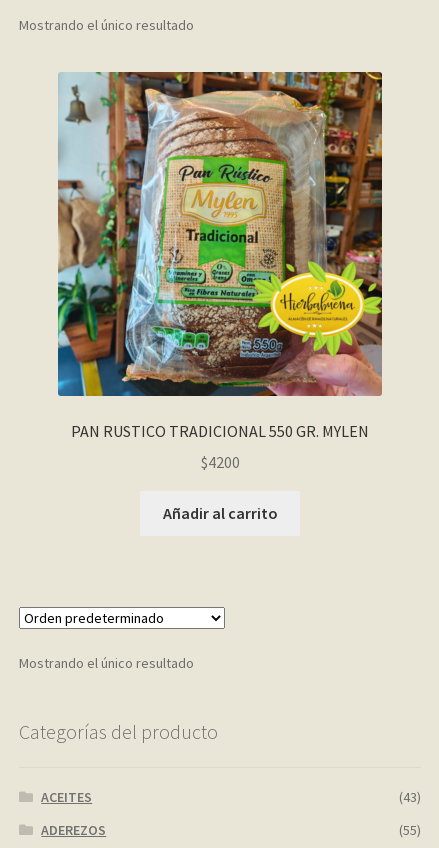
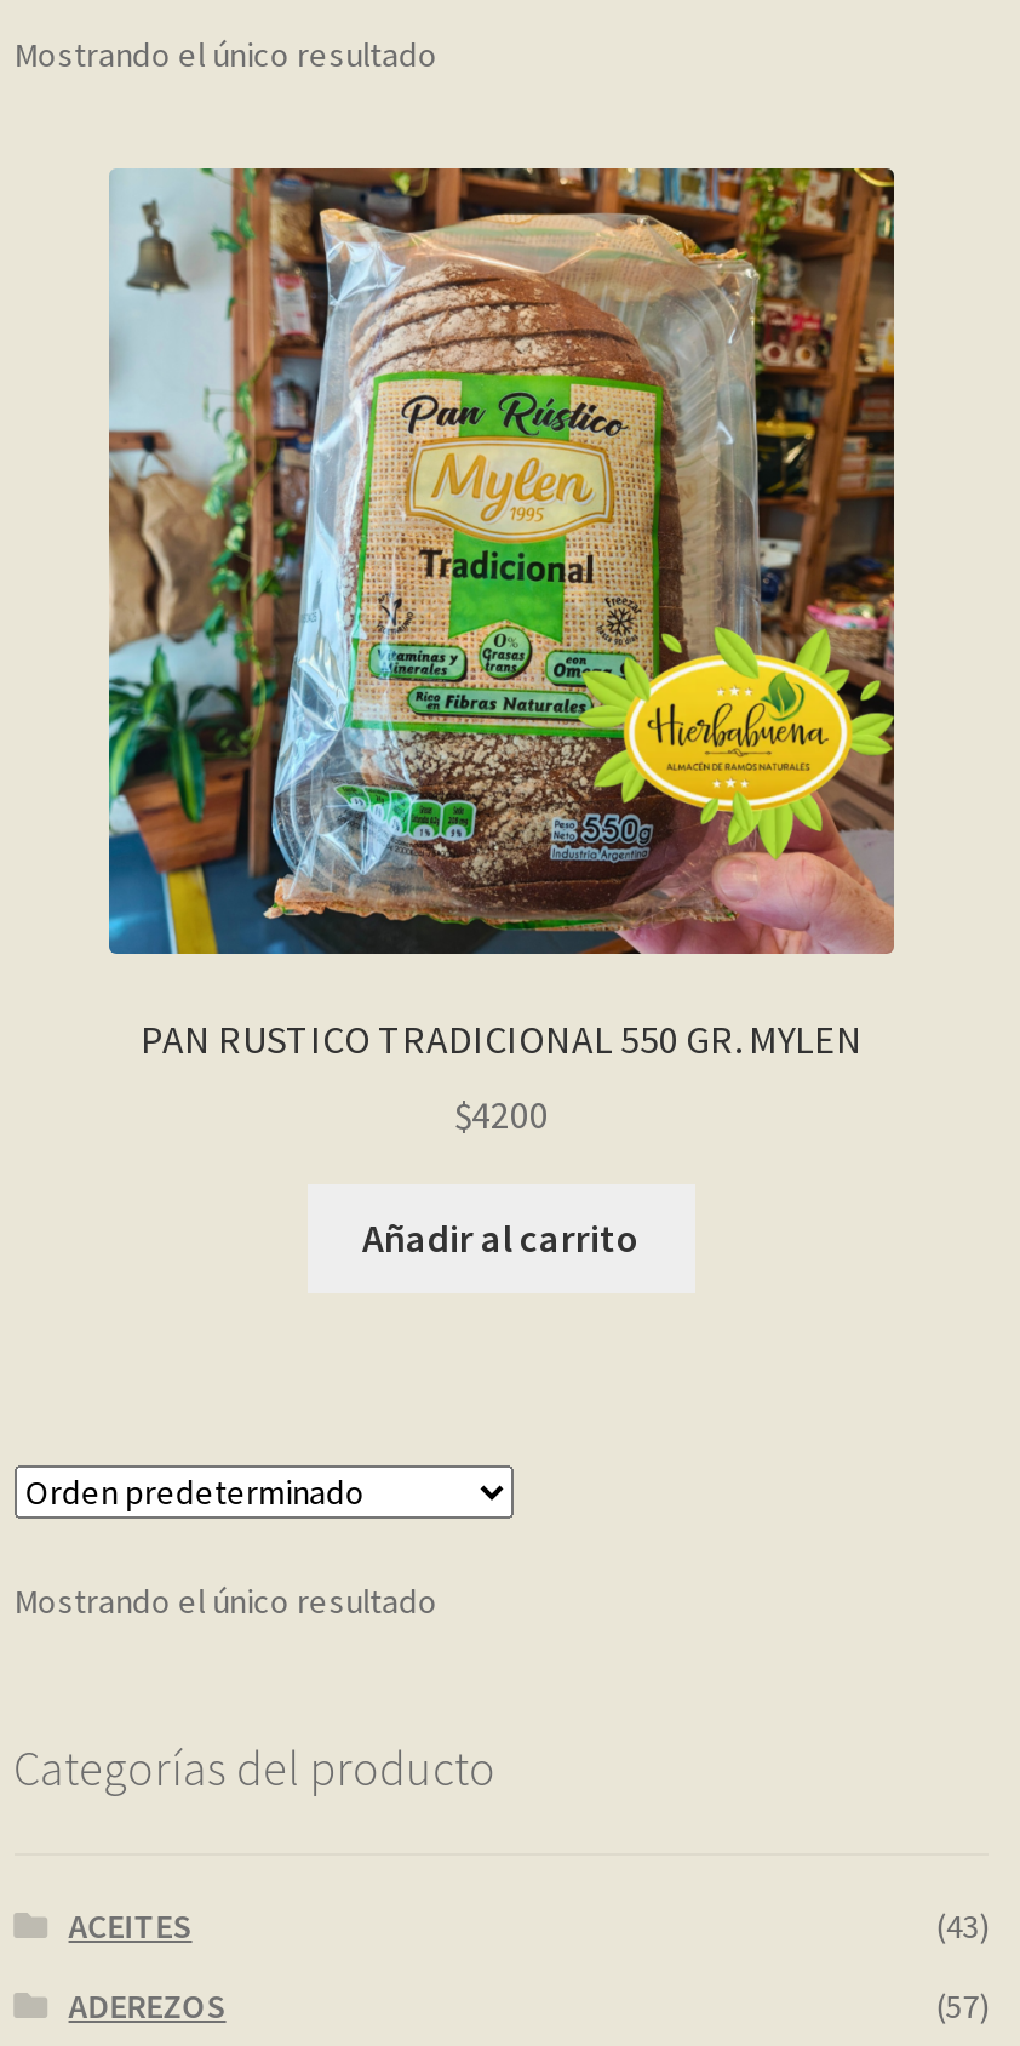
[399,821,421,839] (55) -> [936,1985,989,2028] (57)

